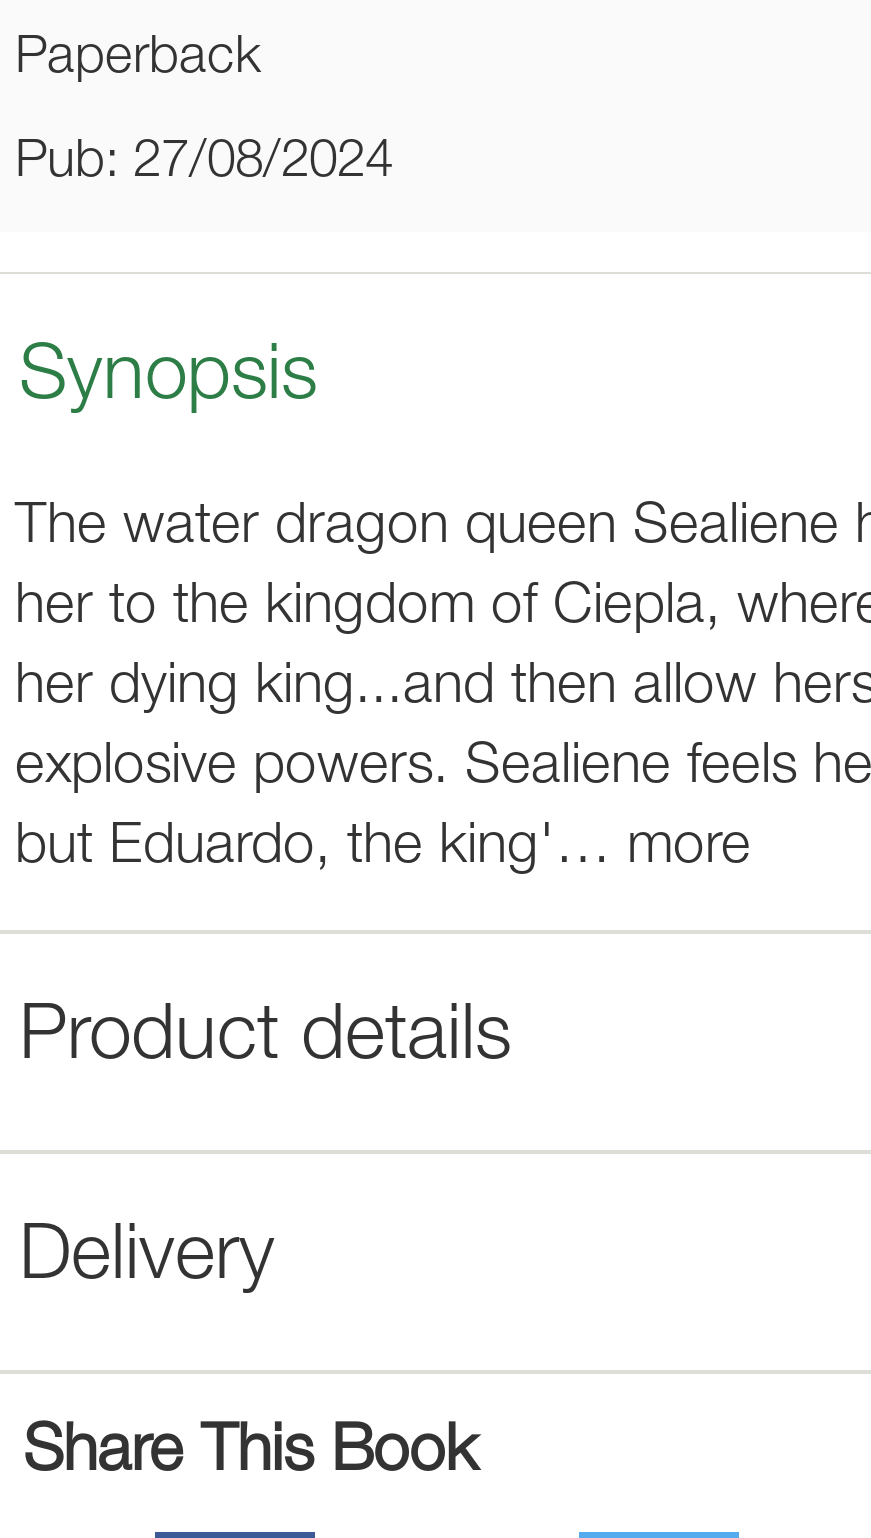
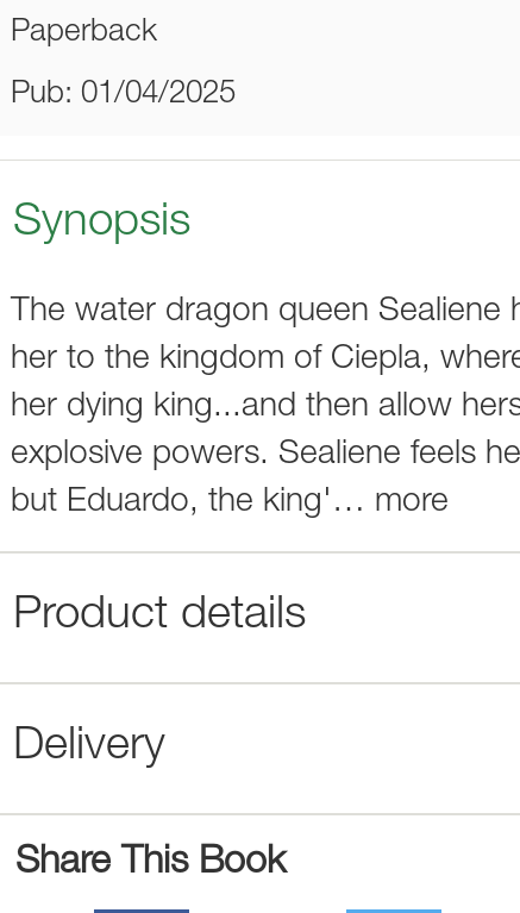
[15,139,393,191] Pub: 27/08/2024 -> [11,80,236,111] Pub: 01/04/2025

